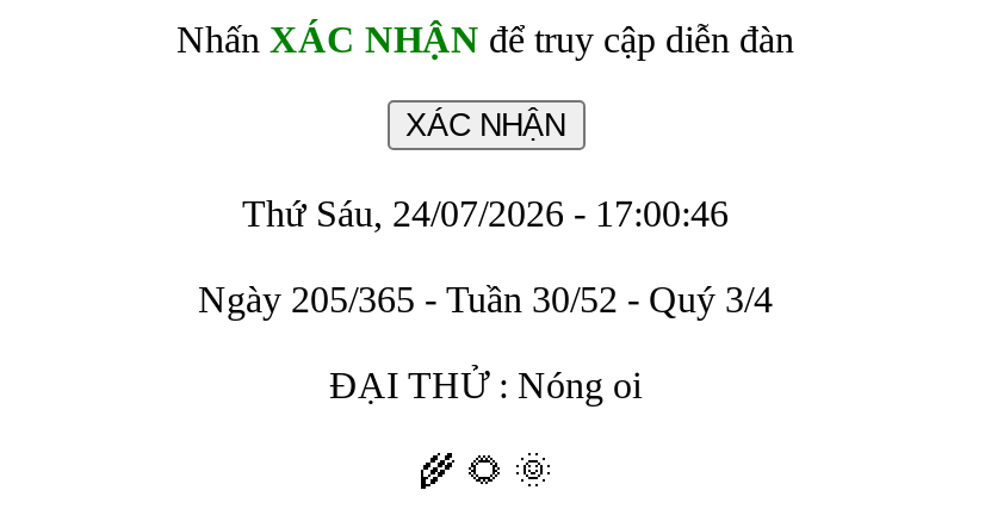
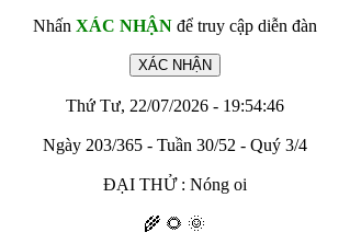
[242,193,729,234] Thứ Sáu, 24/07/2026 - 17:00:46 -> [65,96,284,115] Thứ Tư, 22/07/2026 - 19:54:46
[198,279,773,319] Ngày 205/365 - Tuần 30/52 - Quý 3/4 -> [42,136,307,154] Ngày 203/365 - Tuần 30/52 - Quý 3/4

